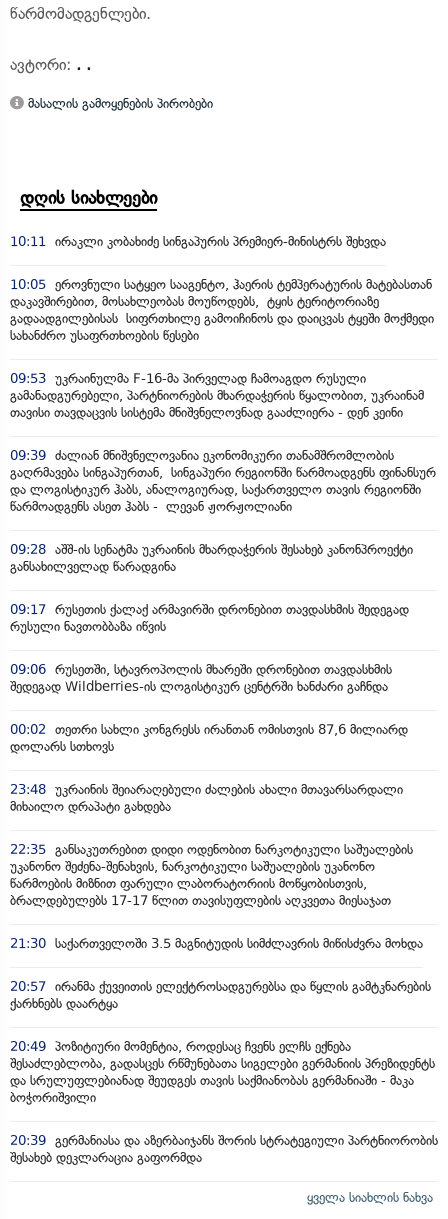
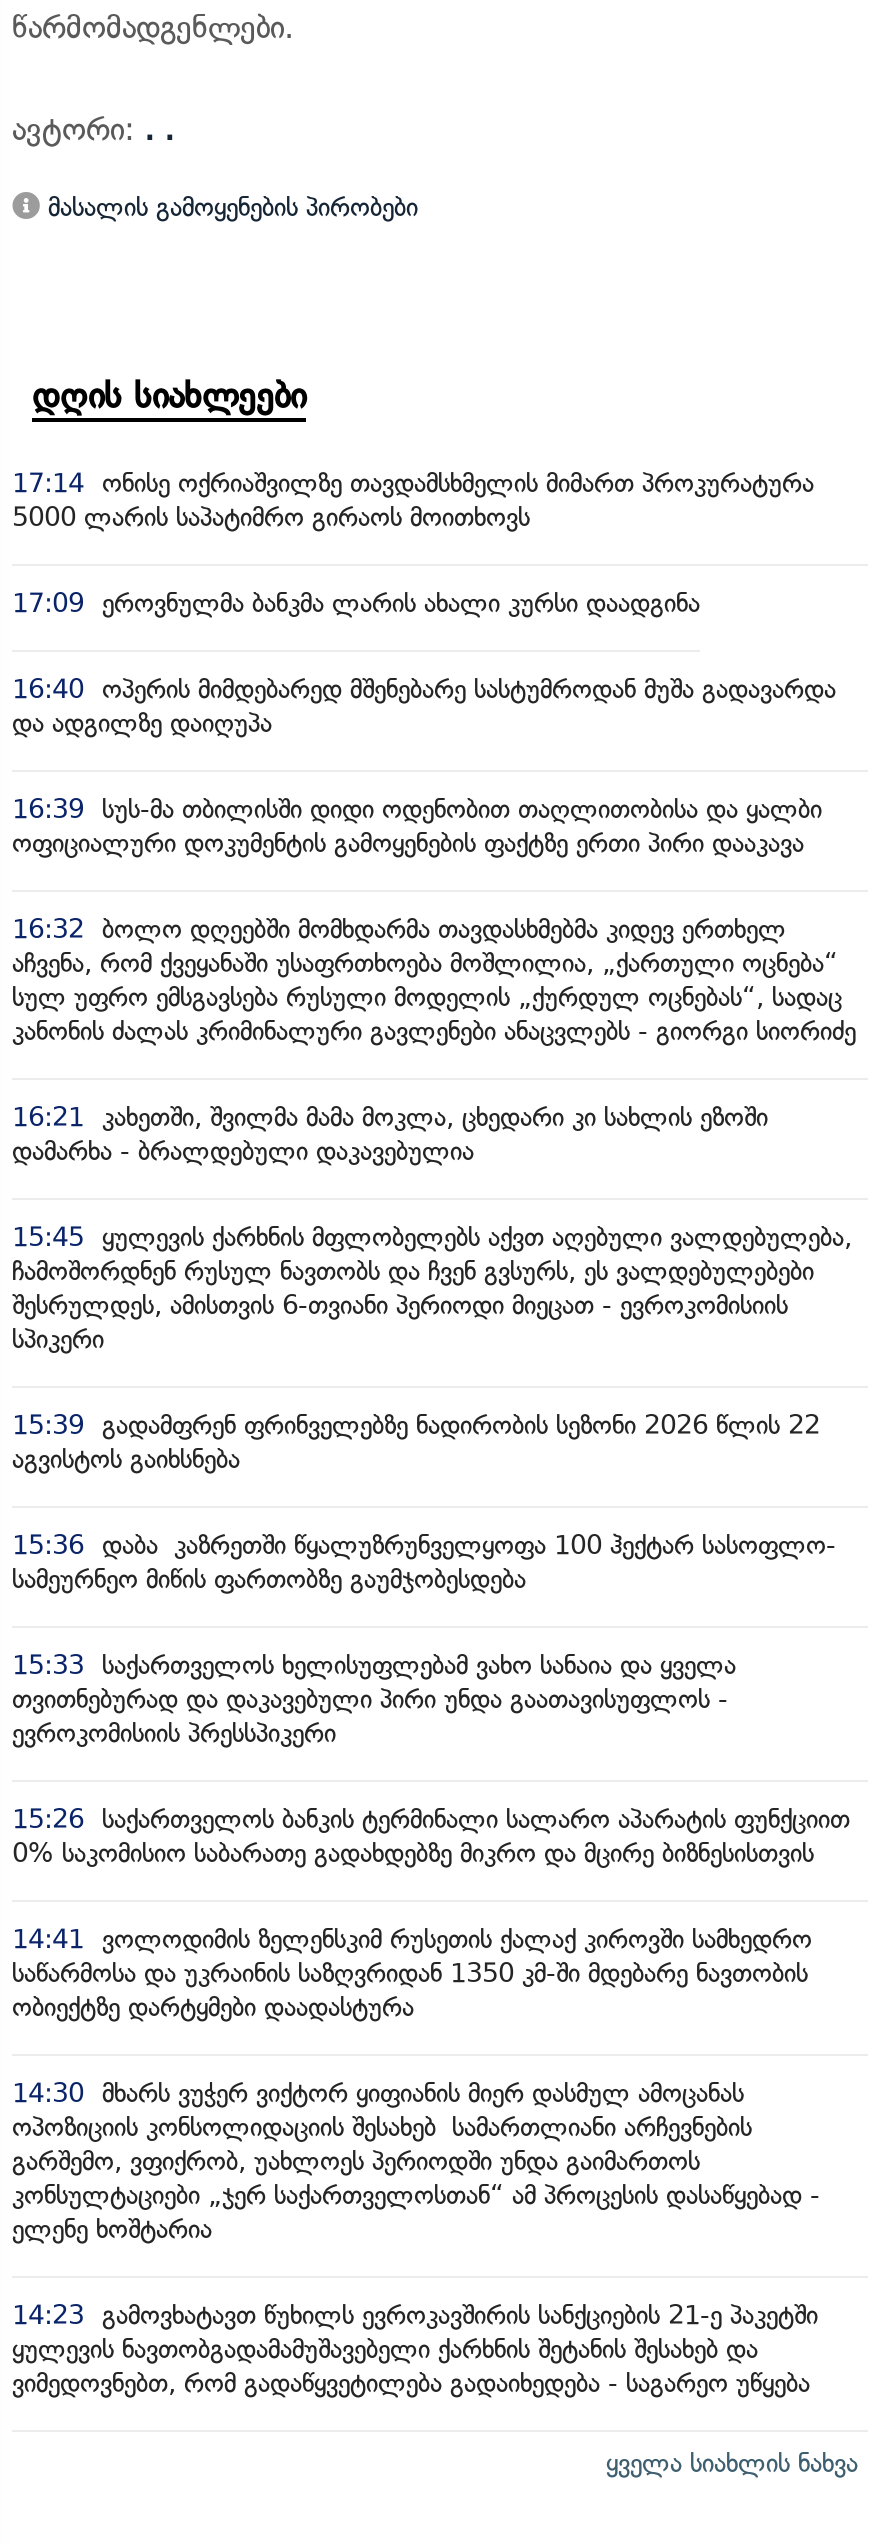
[10,234,386,249] 10:11 ირაკლი კობახიძე სინგაპურის პრემიერ-მინისტრს შეხვდა -> [12,467,814,531] 17:14 ონისე ოქრიაშვილზე თავდამსხმელის მიმართ პროკურატურა | 5000 ლარის საპატიმრო გირაოს მოითხოვს
[10,277,434,343] 10:05 ეროვნული სატყეო სააგენტო, ჰაერის ტემპერატურის მატებასთან | დაკავშირებით, მოსახლეობას მოუწოდებს, ტყის ტერიტორიაზე | გადაადგილებისას სიფრთხილე გამოიჩინოს და დაიცვას ტყეში მოქმედი | სახანძრო უსაფრთხოების წესები -> [12,587,700,617] 17:09 ეროვნულმა ბანკმა ლარის ახალი კურსი დაადგინა
[10,371,424,420] 09:53 უკრაინულმა F-16-მა პირველად ჩამოაგდო რუსული | გამანადგურებელი, პარტნიორების მხარდაჭერის წყალობით, უკრაინამ | თავისი თავდაცვის სისტემა მნიშვნელოვნად გააძლიერა - დენ კეინი -> [12,673,836,737] 16:40 ოპერის მიმდებარედ მშენებარე სასტუმროდან მუშა გადავარდა | და ადგილზე დაიღუპა
[10,448,436,514] 09:39 ძალიან მნიშვნელოვანია ეკონომიკური თანამშრომლობის | გაღრმავება სინგაპურთან, სინგაპური რეგიონში წარმოადგენს ფინანსურ | და ლოგისტიკურ ჰაბს, ანალოგიურად, საქართველო თავის რეგიონში | წარმოადგენს ასეთ ჰაბს - ლევან ჟორჟოლიანი -> [12,793,822,857] 16:39 სუს-მა თბილისში დიდი ოდენობით თაღლითობისა და ყალბი | ოფიციალური დოკუმენტის გამოყენების ფაქტზე ერთი პირი დააკავა
[10,542,413,574] 09:28 აშშ-ის სენატმა უკრაინის მხარდაჭერის შესახებ კანონპროექტი | განსახილველად წარადგინა -> [12,913,856,1045] 16:32 ბოლო დღეებში მომხდარმა თავდასხმებმა კიდევ ერთხელ | აჩვენა, რომ ქვეყანაში უსაფრთხოება მოშლილია, „ქართული ოცნება“ | სულ უფრო ემსგავსება რუსული მოდელის „ქურდულ ოცნებას“, სადაც | კანონის ძალას კრიმინალური გავლენები ანაცვლებს - გიორგი სიორიძე
[10,602,409,634] 09:17 რუსეთის ქალაქ არმავირში დრონებით თავდასხმის შედეგად | რუსული ნავთობბაზა იწვის -> [12,1101,768,1165] 16:21 კახეთში, შვილმა მამა მოკლა, ცხედარი კი სახლის ეზოში | დამარხა - ბრალდებული დაკავებულია
[10,662,392,694] 09:06 რუსეთში, სტავროპოლის მხარეში დრონებით თავდასხმის | შედეგად Wildberries-ის ლოგისტიკურ ცენტრში ხანძარი გაჩნდა -> [12,1221,852,1353] 15:45 ყულევის ქარხნის მფლობელებს აქვთ აღებული ვალდებულება, | ჩამოშორდნენ რუსულ ნავთობს და ჩვენ გვსურს, ეს ვალდებულებები | შესრულდეს, ამისთვის 6-თვიანი პერიოდი მიეცათ - ევროკომისიის | სპიკერი
[10,722,408,754] 00:02 თეთრი სახლი კონგრესს ირანთან ომისთვის 87,6 მილიარდ | დოლარს სთხოვს -> [12,1409,820,1473] 15:39 გადამფრენ ფრინველებზე ნადირობის სეზონი 2026 წლის 22 | აგვისტოს გაიხსნება
[10,782,403,814] 23:48 უკრაინის შეიარაღებული ძალების ახალი მთავარსარდალი | მიხაილო დრაპატი გახდება -> [12,1529,836,1593] 15:36 დაბა კაზრეთში წყალუზრუნველყოფა 100 ჰექტარ სასოფლო- | სამეურნეო მიწის ფართობზე გაუმჯობესდება
[10,842,413,908] 22:35 განსაკუთრებით დიდი ოდენობით ნარკოტიკული საშუალების | უკანონო შეძენა-შენახვის, ნარკოტიკული საშუალების უკანონო | წარმოების მიზნით ფარული ლაბორატორიის მოწყობისთვის, | ბრალდებულებს 17-17 წლით თავისუფლების აღკვეთა მიესაჯათ -> [12,1649,736,1747] 15:33 საქართველოს ხელისუფლებამ ვახო სანაია და ყველა | თვითნებურად და დაკავებული პირი უნდა გაათავისუფლოს - | ევროკომისიის პრესსპიკერი
[10,936,423,951] 21:30 საქართველოში 3.5 მაგნიტუდის სიმძლავრის მიწისძვრა მოხდა -> [12,1803,850,1867] 15:26 საქართველოს ბანკის ტერმინალი სალარო აპარატის ფუნქციით | 0% საკომისიო საბარათე გადახდებზე მიკრო და მცირე ბიზნესისთვის
[10,979,431,1011] 20:57 ირანმა ქუვეითის ელექტროსადგურებსა და წყლის გამტკნარების | ქარხნებს დაარტყა -> [12,1923,812,2021] 14:41 ვოლოდიმის ზელენსკიმ რუსეთის ქალაქ კიროვში სამხედრო | საწარმოსა და უკრაინის საზღვრიდან 1350 კმ-ში მდებარე ნავთობის | ობიექტზე დარტყმები დაადასტურა
[10,1039,435,1105] 20:49 პოზიტიური მომენტია, როდესაც ჩვენს ელჩს ექნება | შესაძლებლობა, გადასცეს რწმუნებათა სიგელები გერმანიის პრეზიდენტს | და სრულუფლებიანად შეუდგეს თავის საქმიანობას გერმანიაში - მაკა | ბოჭორიშვილი -> [12,2077,820,2243] 14:30 მხარს ვუჭერ ვიქტორ ყიფიანის მიერ დასმულ ამოცანას | ოპოზიციის კონსოლიდაციის შესახებ სამართლიანი არჩევნების | გარშემო, ვფიქრობ, უახლოეს პერიოდში უნდა გაიმართოს | კონსულტაციები „ჯერ საქართველოსთან“ ამ პროცესის დასაწყებად - | ელენე ხოშტარია
[10,1133,438,1165] 20:39 გერმანიასა და აზერბაიჯანს შორის სტრატეგიული პარტნიორობის | შესახებ დეკლარაცია გაფორმდა -> [12,2299,818,2397] 14:23 გამოვხატავთ წუხილს ევროკავშირის სანქციების 21-ე პაკეტში | ყულევის ნავთობგადამამუშავებელი ქარხნის შეტანის შესახებ და | ვიმედოვნებთ, რომ გადაწყვეტილება გადაიხედება - საგარეო უწყება

